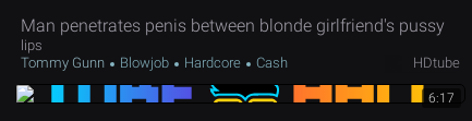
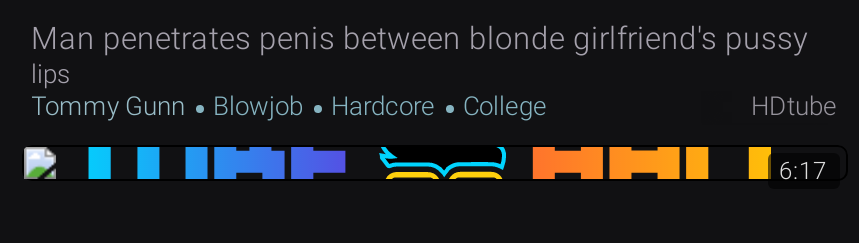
[20,55,287,71] Tommy Gunn Blowjob Hardcore Cash -> [31,91,547,121] Tommy Gunn Blowjob Hardcore College

